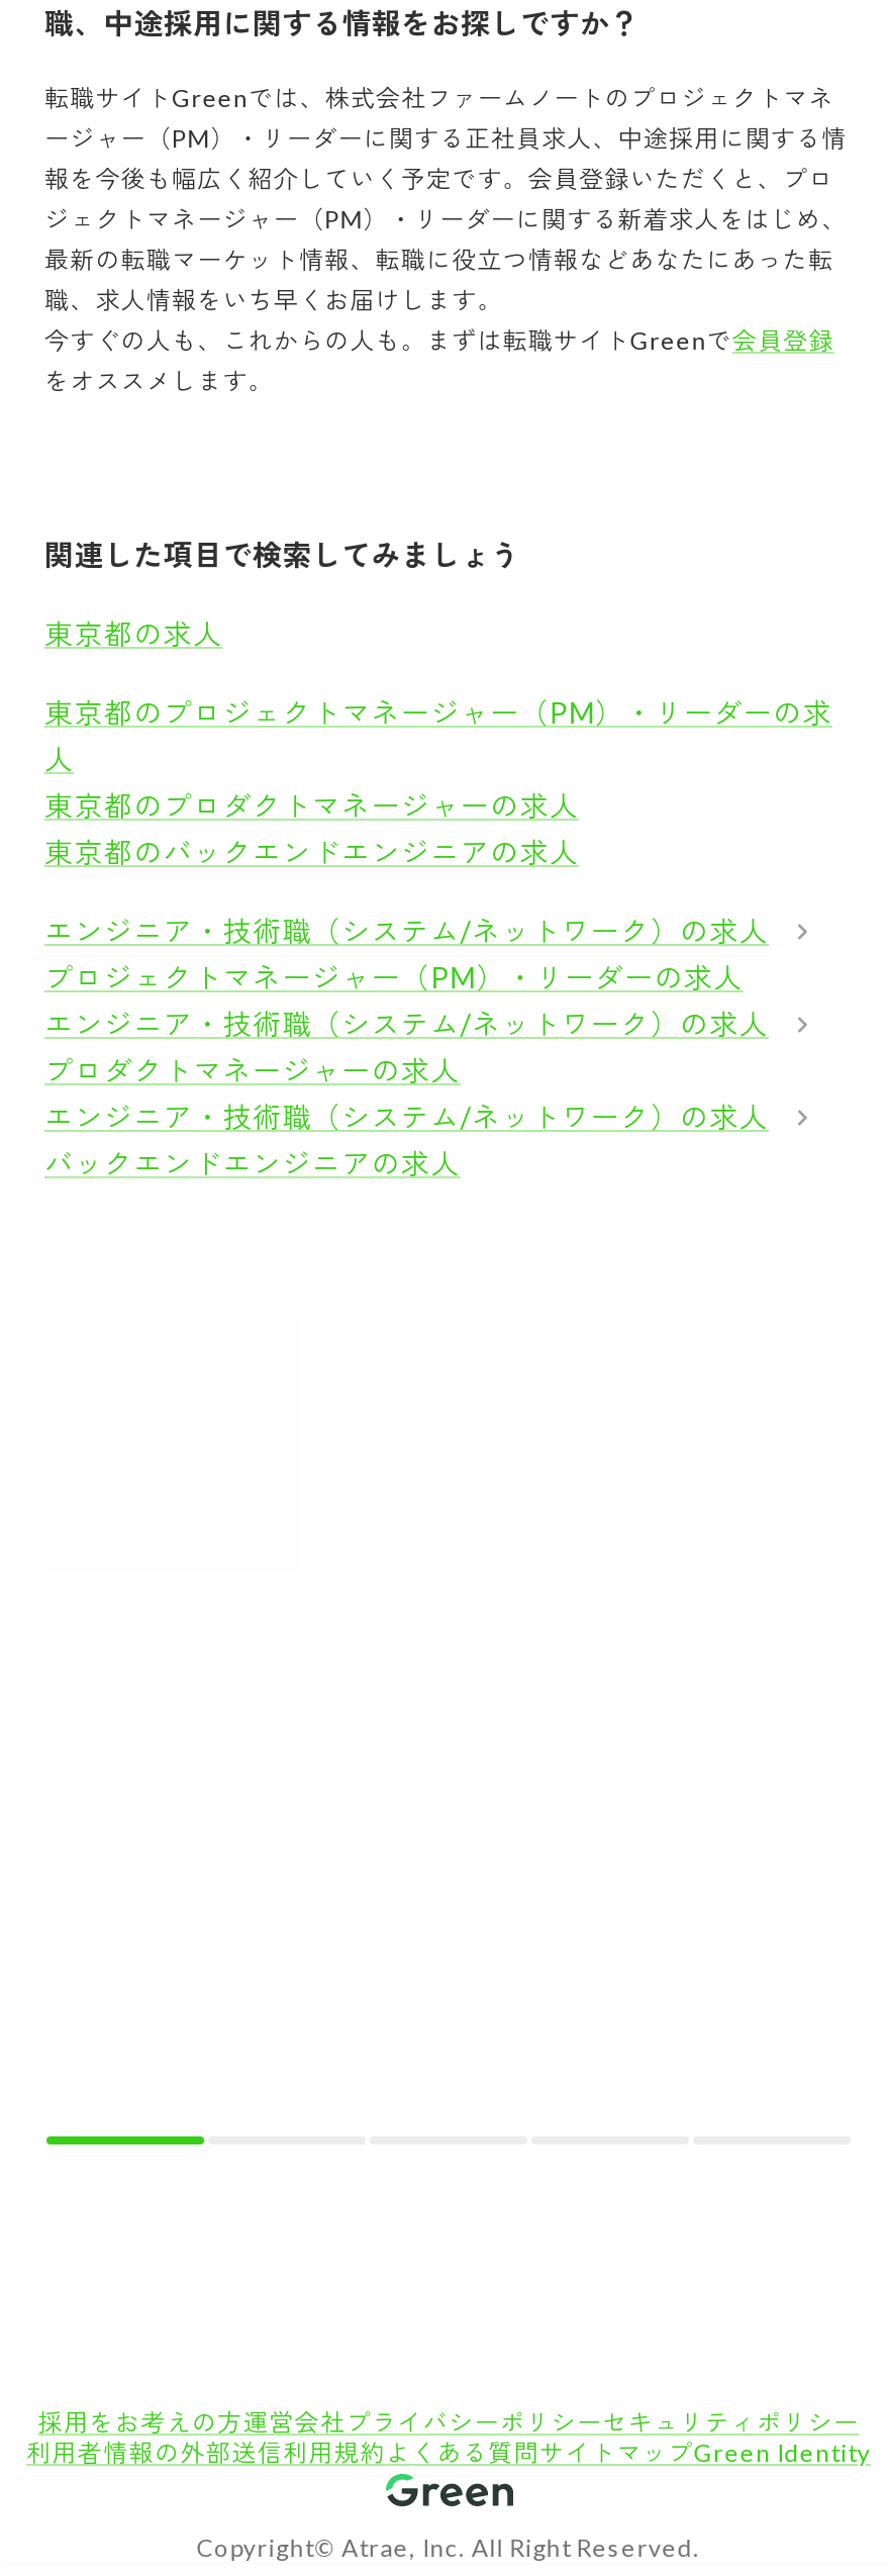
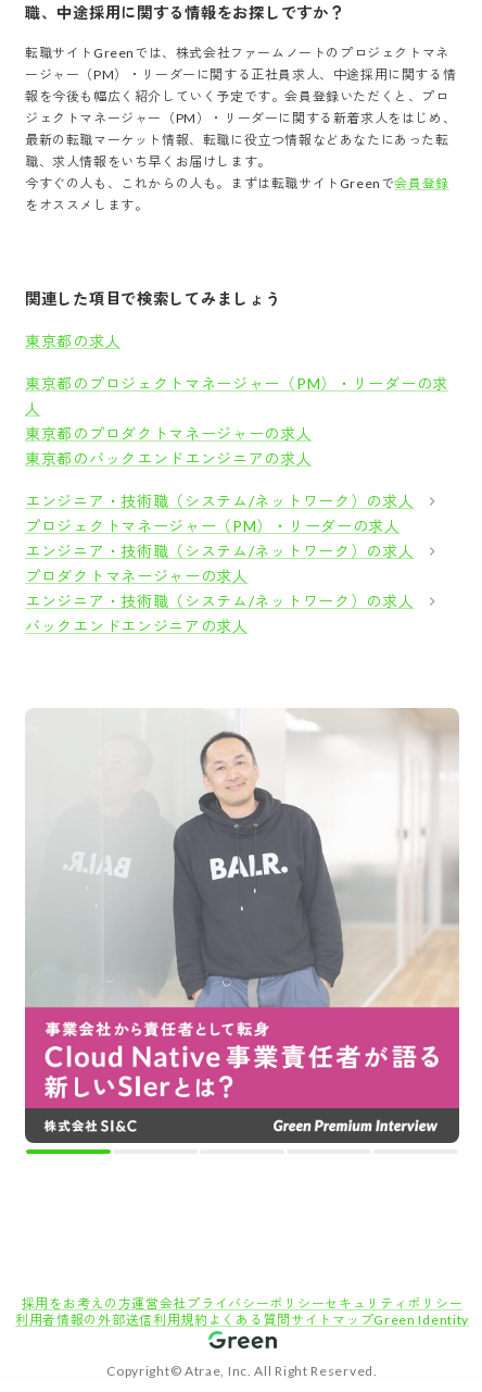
none -> [24,707,460,1144] [image]

